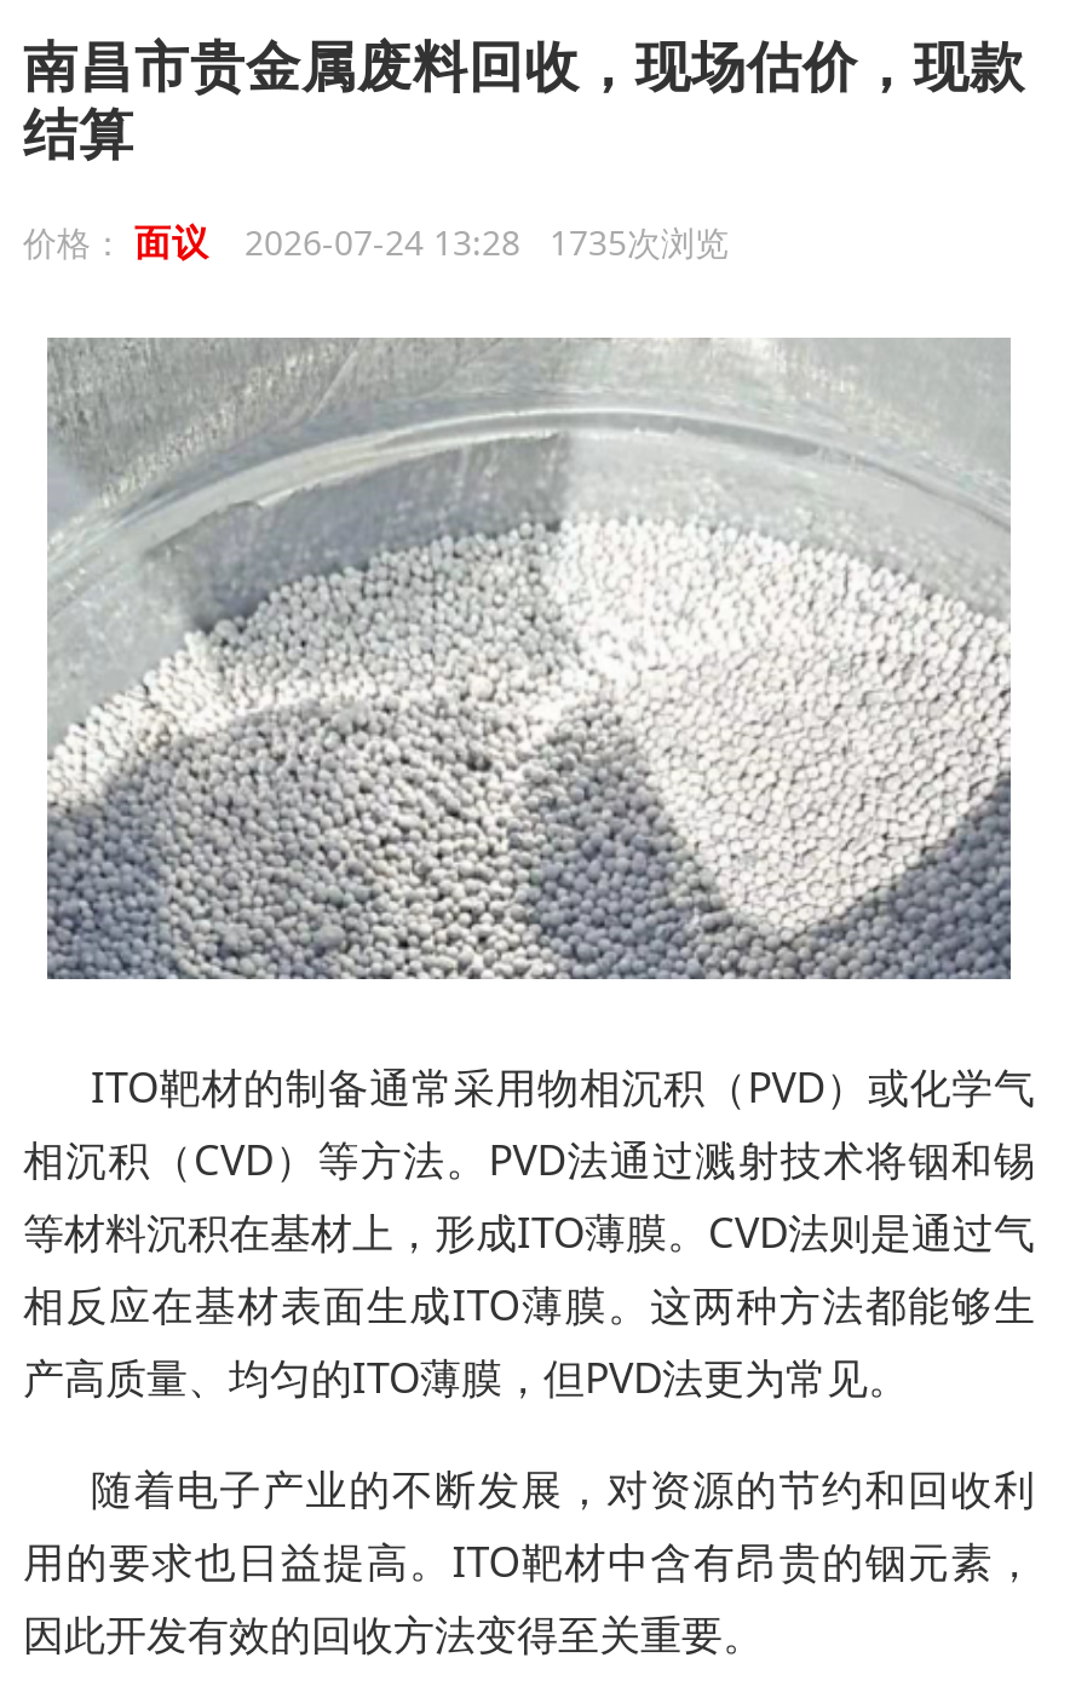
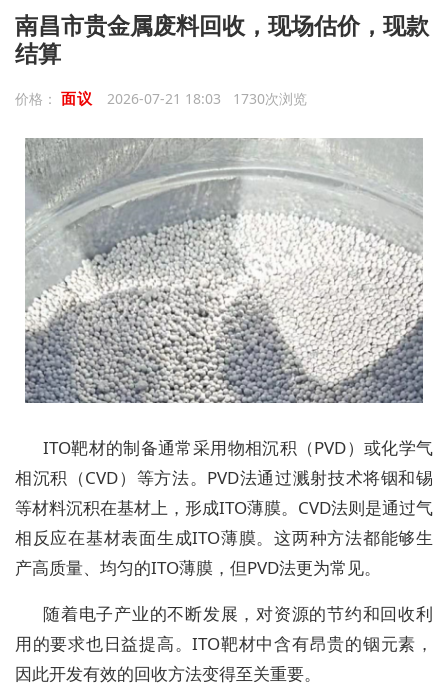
[23,217,729,265] 价格：面议 2026-07-24 13:28 1735次浏览 -> [15,88,306,108] 价格：面议 2026-07-21 18:03 1730次浏览

